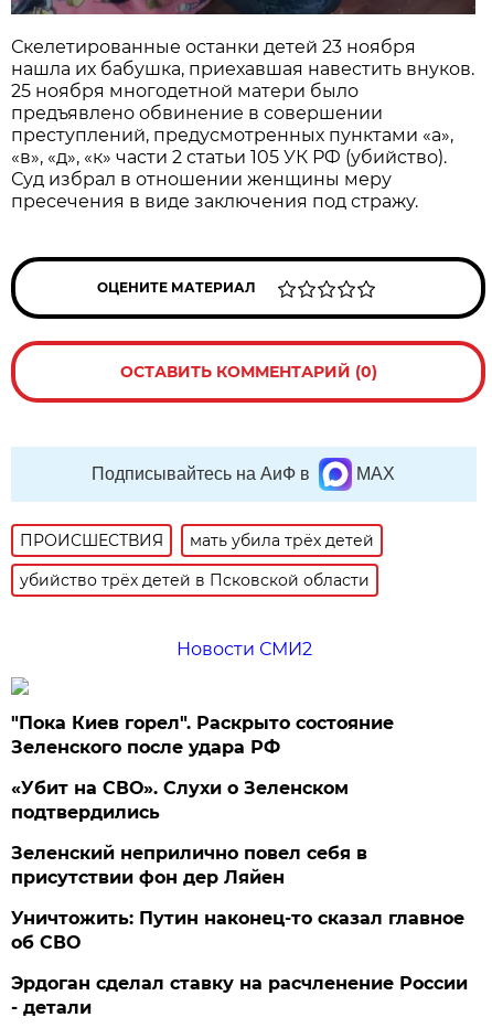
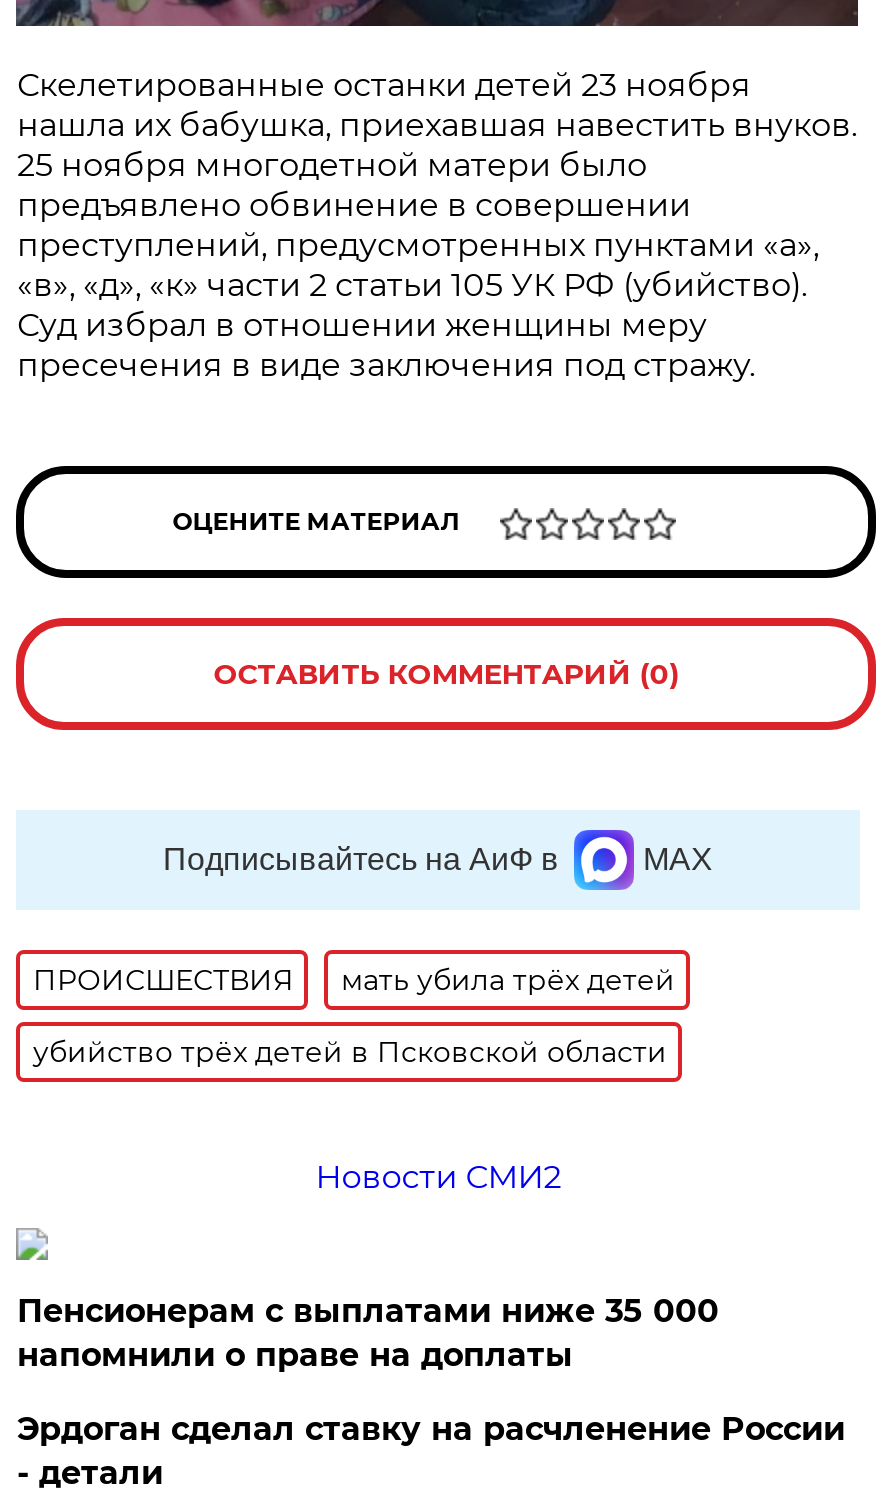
[11,713,465,953] "Пока Киев горел". Раскрыто состояние | Зеленского после удара РФ | «Убит на СВО». Слухи о Зеленском | подтвердились | Зеленский неприлично повел cебя в | присутствии фон дер Ляйен | Уничтожить: Путин наконец-то сказал главное | об СВО -> [17,1292,719,1374] Пенсионерам с выплатами ниже 35 000 | напомнили о праве на доплаты

